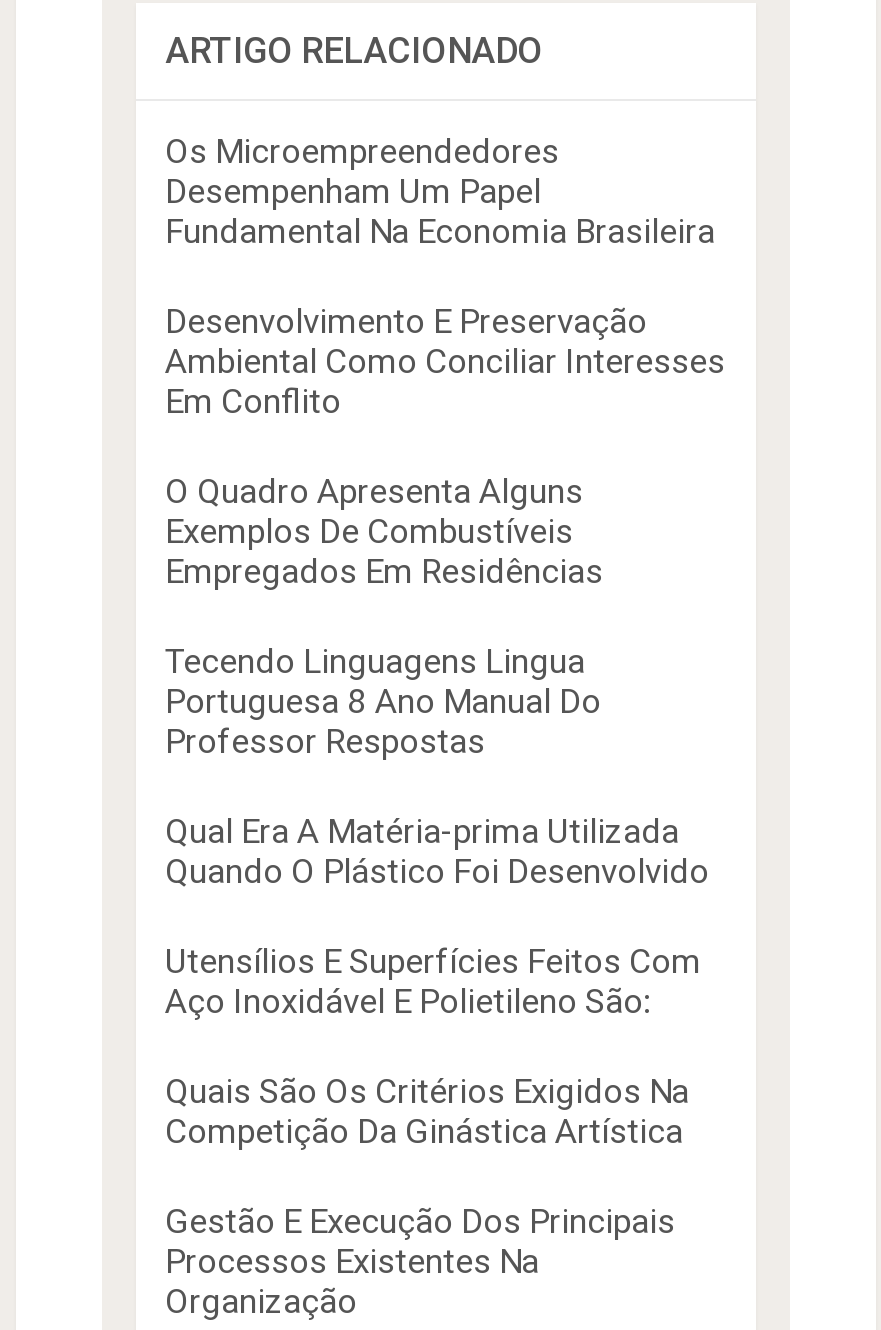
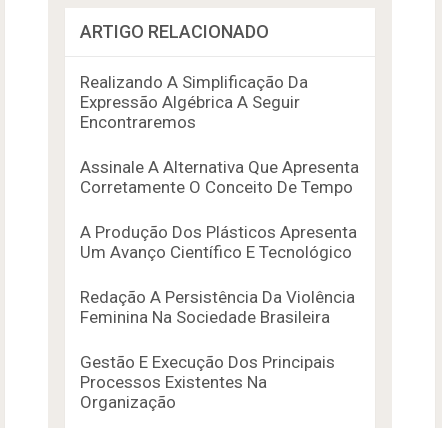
[165,131,725,1151] Os Microempreendedores | Desempenham Um Papel | Fundamental Na Economia Brasileira | Desenvolvimento E Preservação | Ambiental Como Conciliar Interesses | Em Conflito | O Quadro Apresenta Alguns | Exemplos De Combustíveis | Empregados Em Residências | Tecendo Linguagens Lingua | Portuguesa 8 Ano Manual Do | Professor Respostas | Qual Era A Matéria-prima Utilizada | Quando O Plástico Foi Desenvolvido | Utensílios E Superfícies Feitos Com | Aço Inoxidável E Polietileno São: | Quais São Os Critérios Exigidos Na | Competição Da Ginástica Artística -> [79,72,358,327] Realizando A Simplificação Da | Expressão Algébrica A Seguir | Encontraremos | Assinale A Alternativa Que Apresenta | Corretamente O Conceito De Tempo | A Produção Dos Plásticos Apresenta | Um Avanço Científico E Tecnológico | Redação A Persistência Da Violência | Feminina Na Sociedade Brasileira

